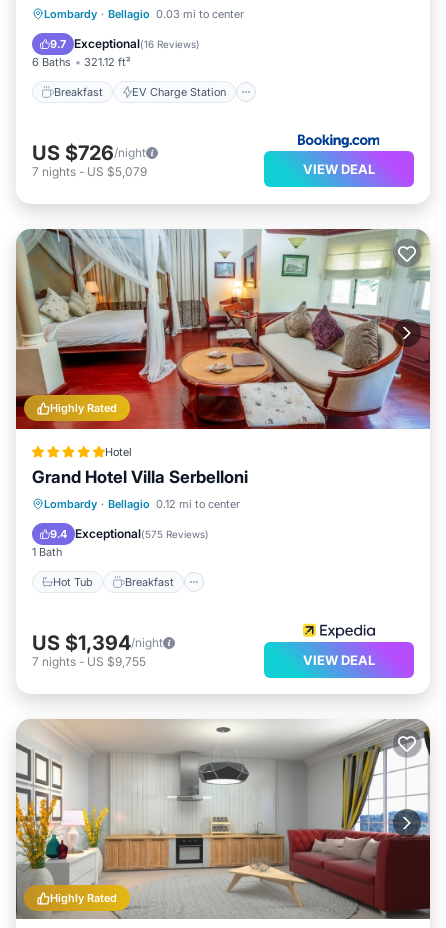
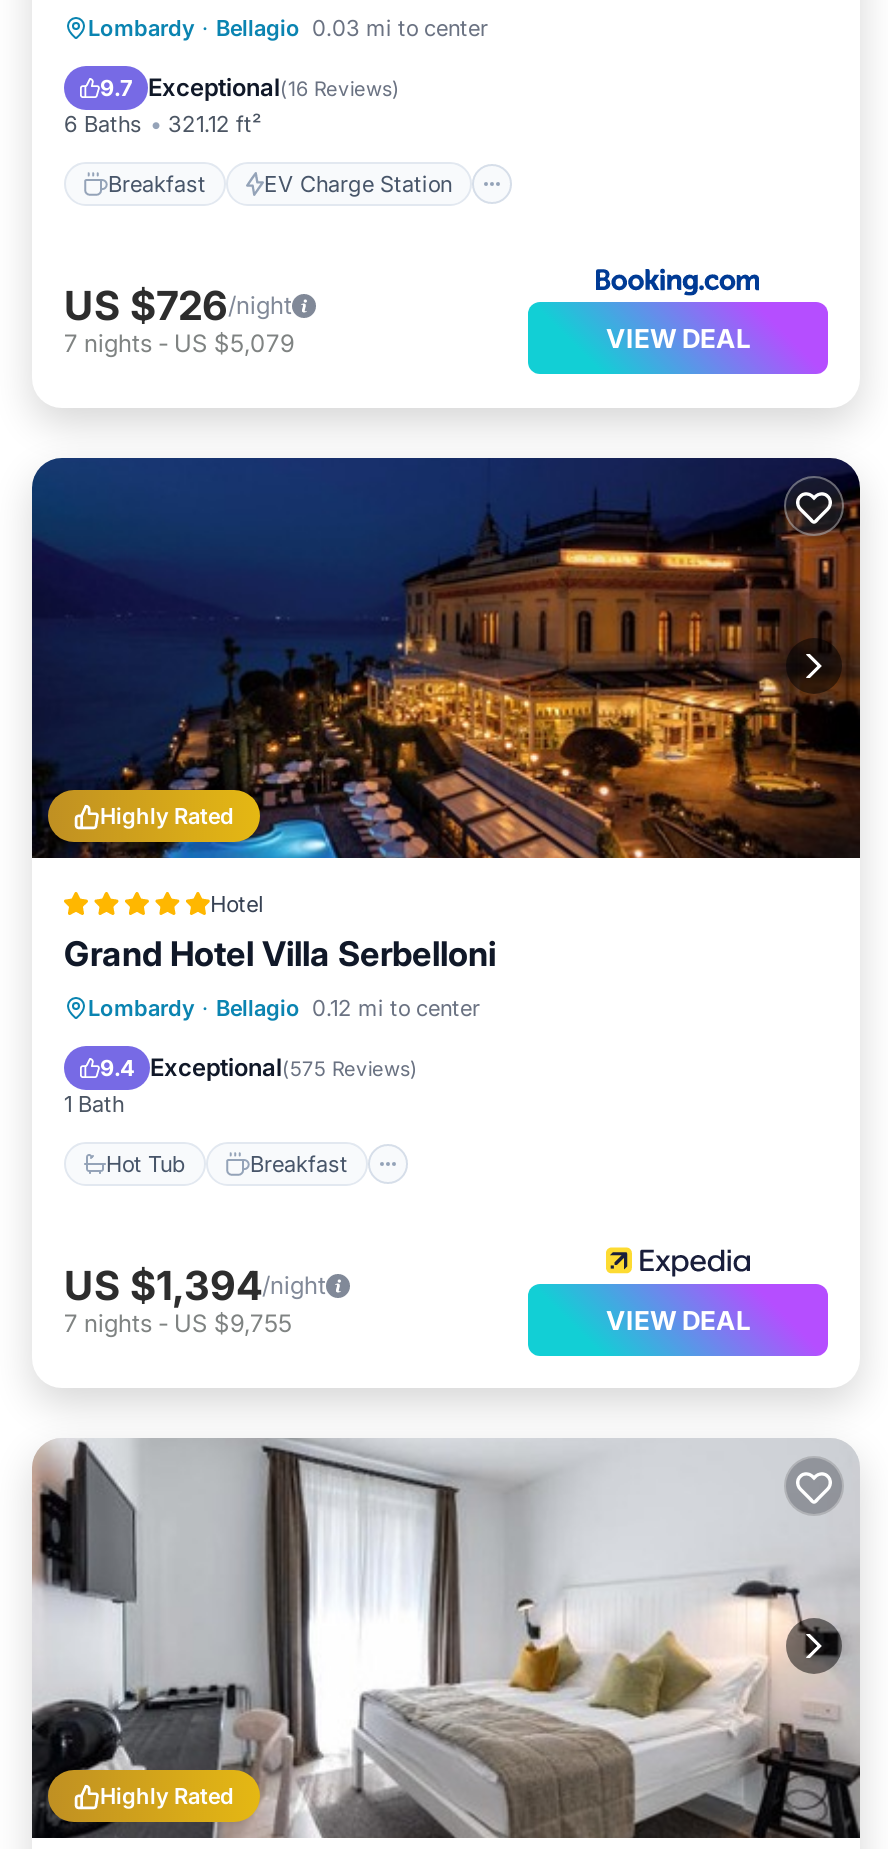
[15,228,431,430] [image] -> [30,456,862,860] [image]
[15,719,431,920] [image] -> [32,1440,860,1840] [image]

